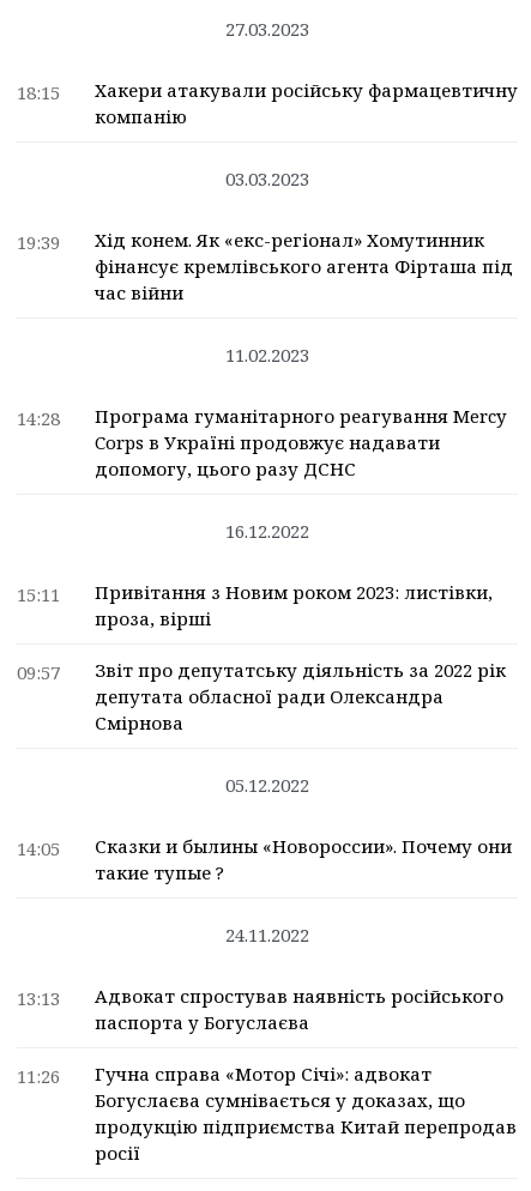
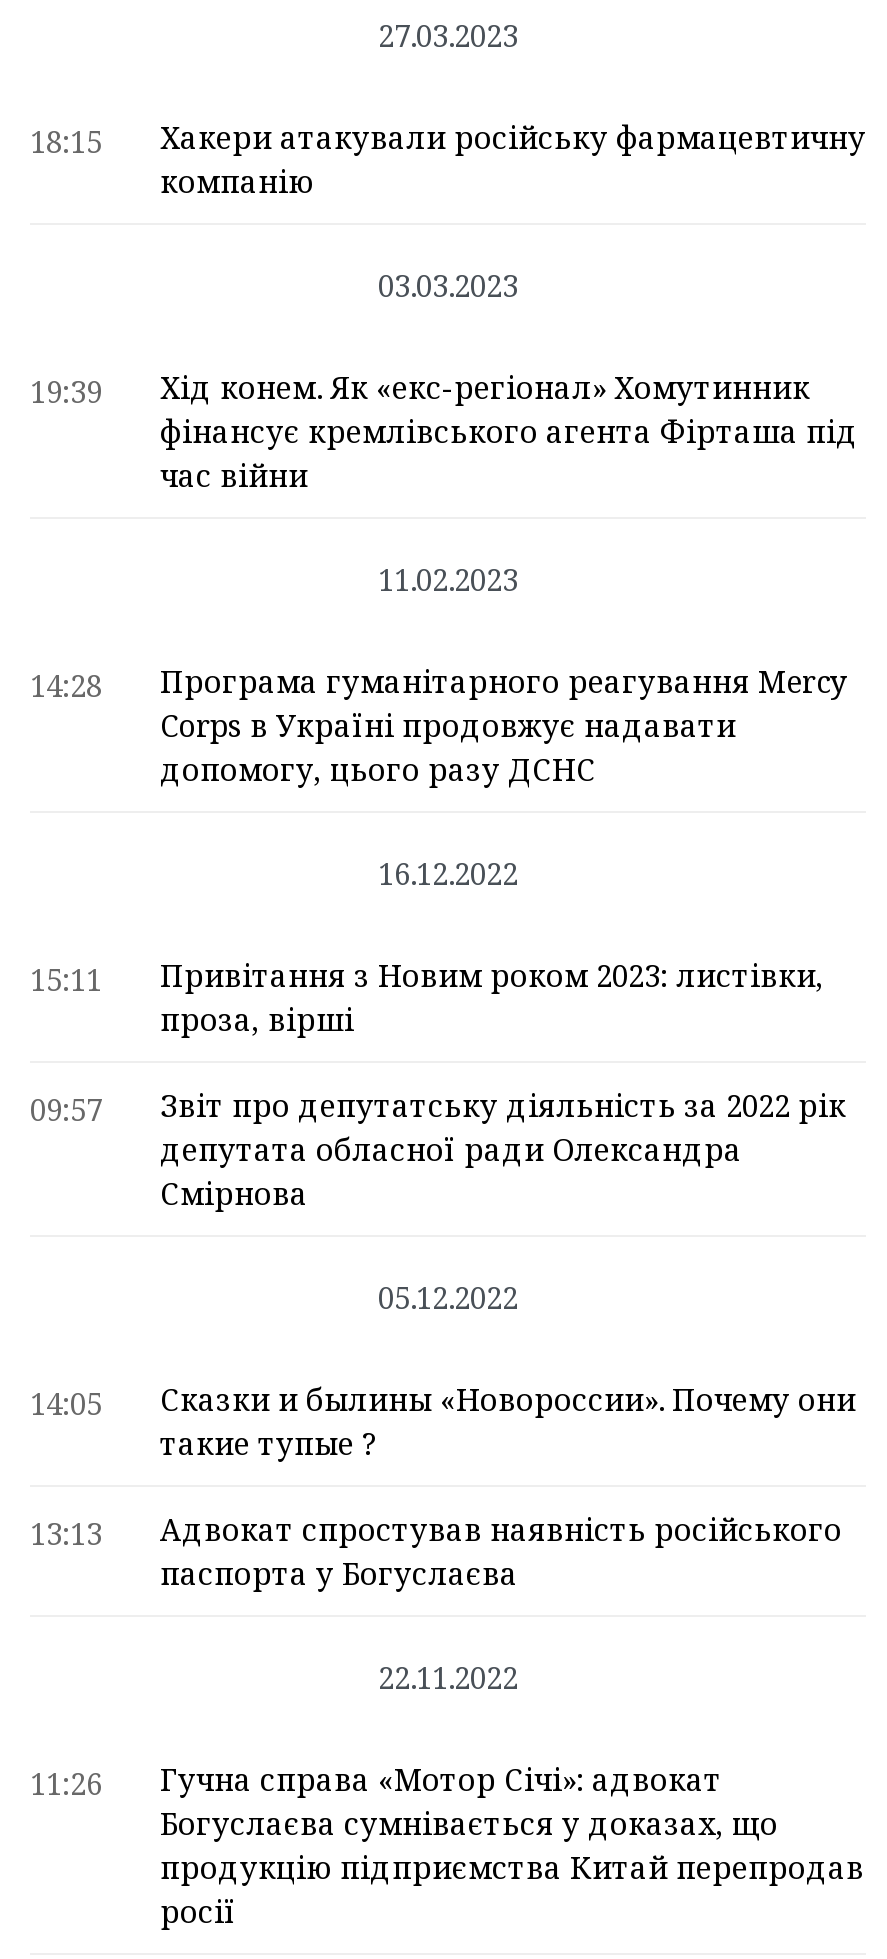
[225,923,309,947] 24.11.2022 -> none
moved [17,984,503,1034] -> [30,1509,842,1593]: 13:13 | Адвокат спростував наявність російського | паспорта у Богуслаєва
none -> [378,1657,518,1697] 22.11.2022

